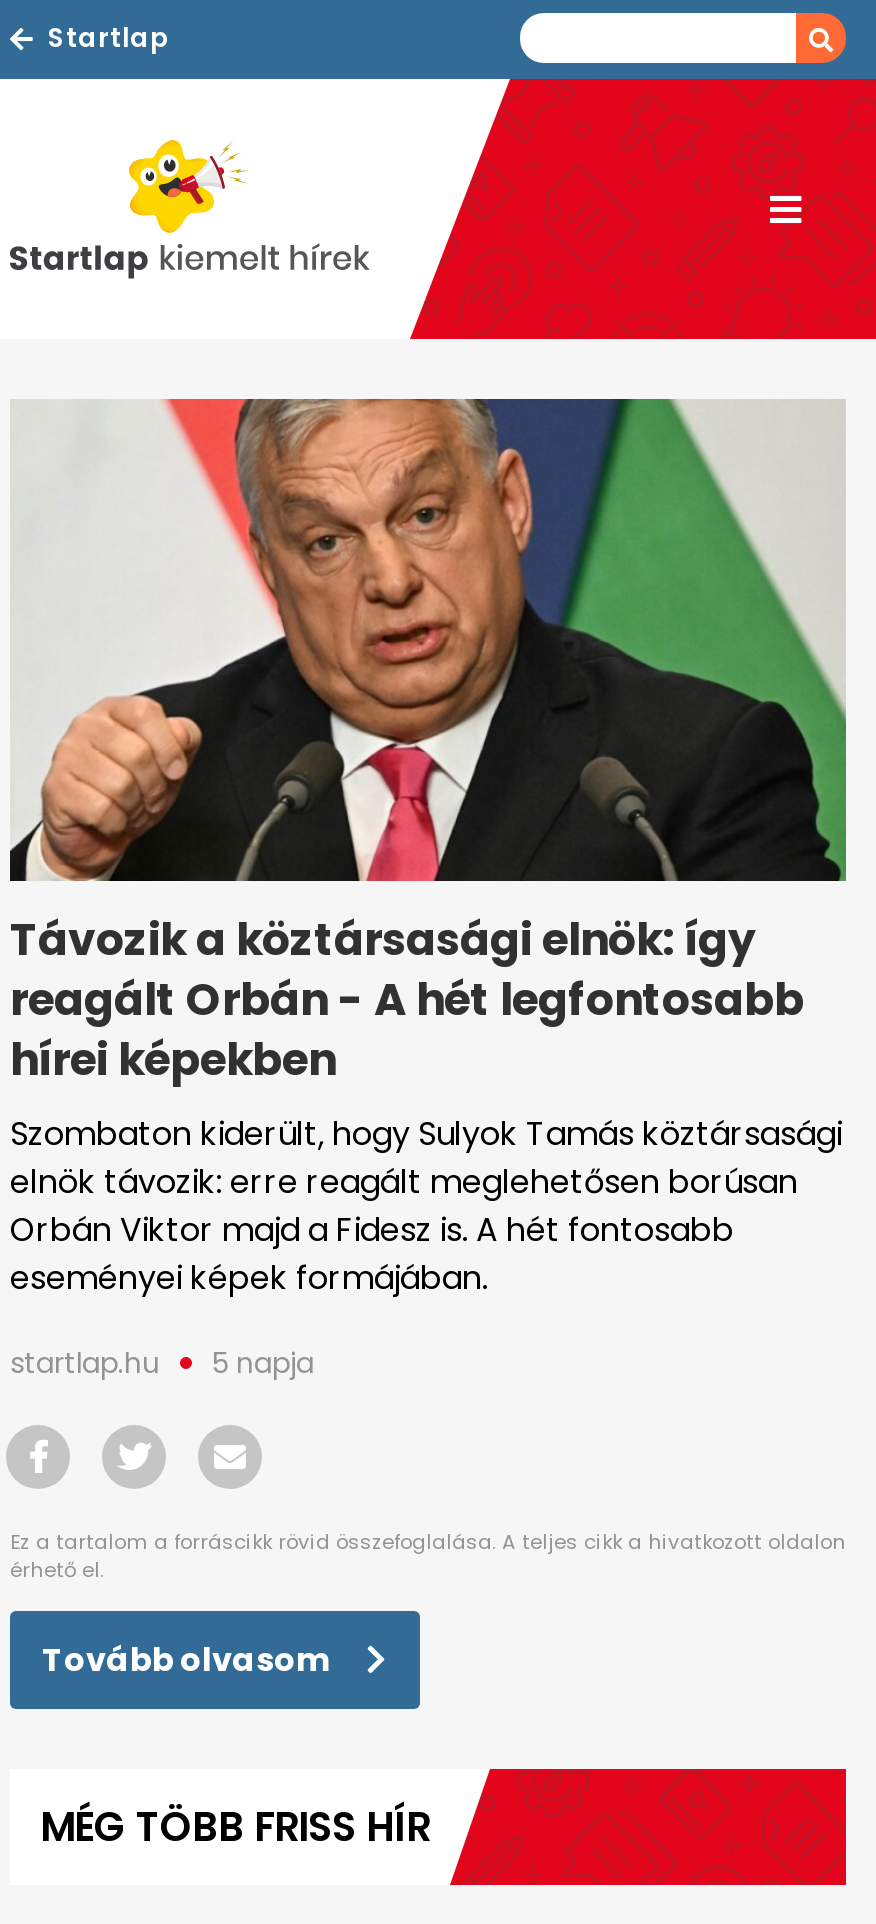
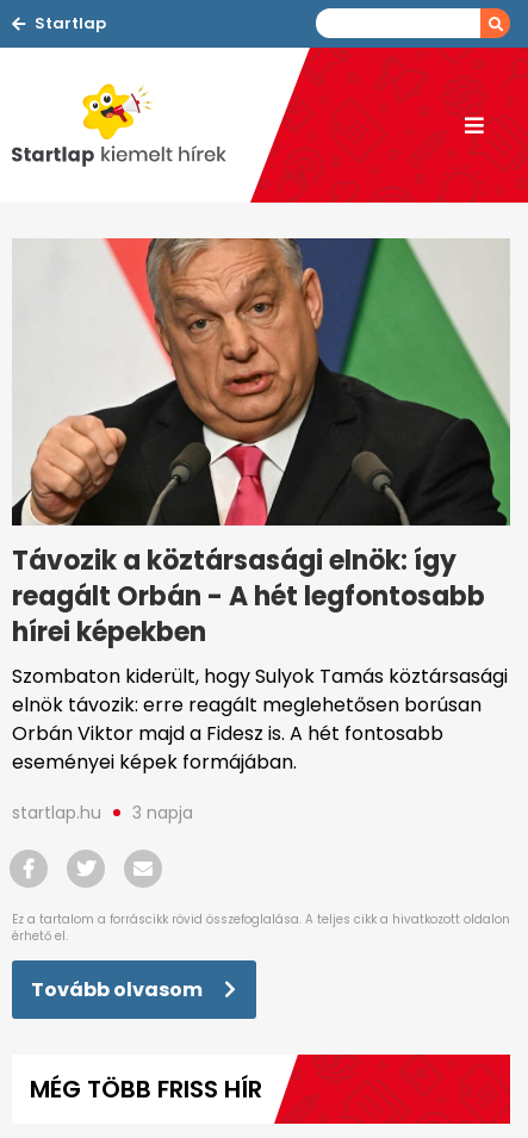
[10,1343,314,1383] startlap.hu 5 napja -> [12,801,193,824] startlap.hu 3 napja

